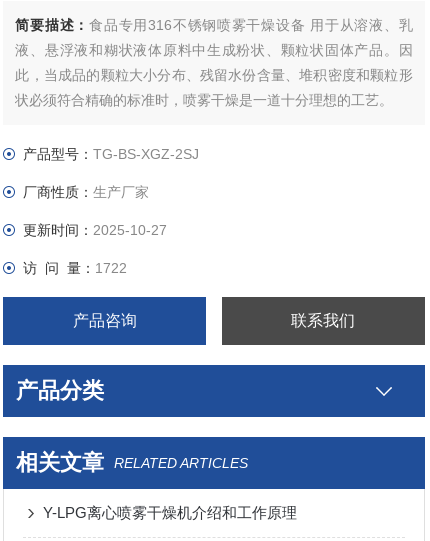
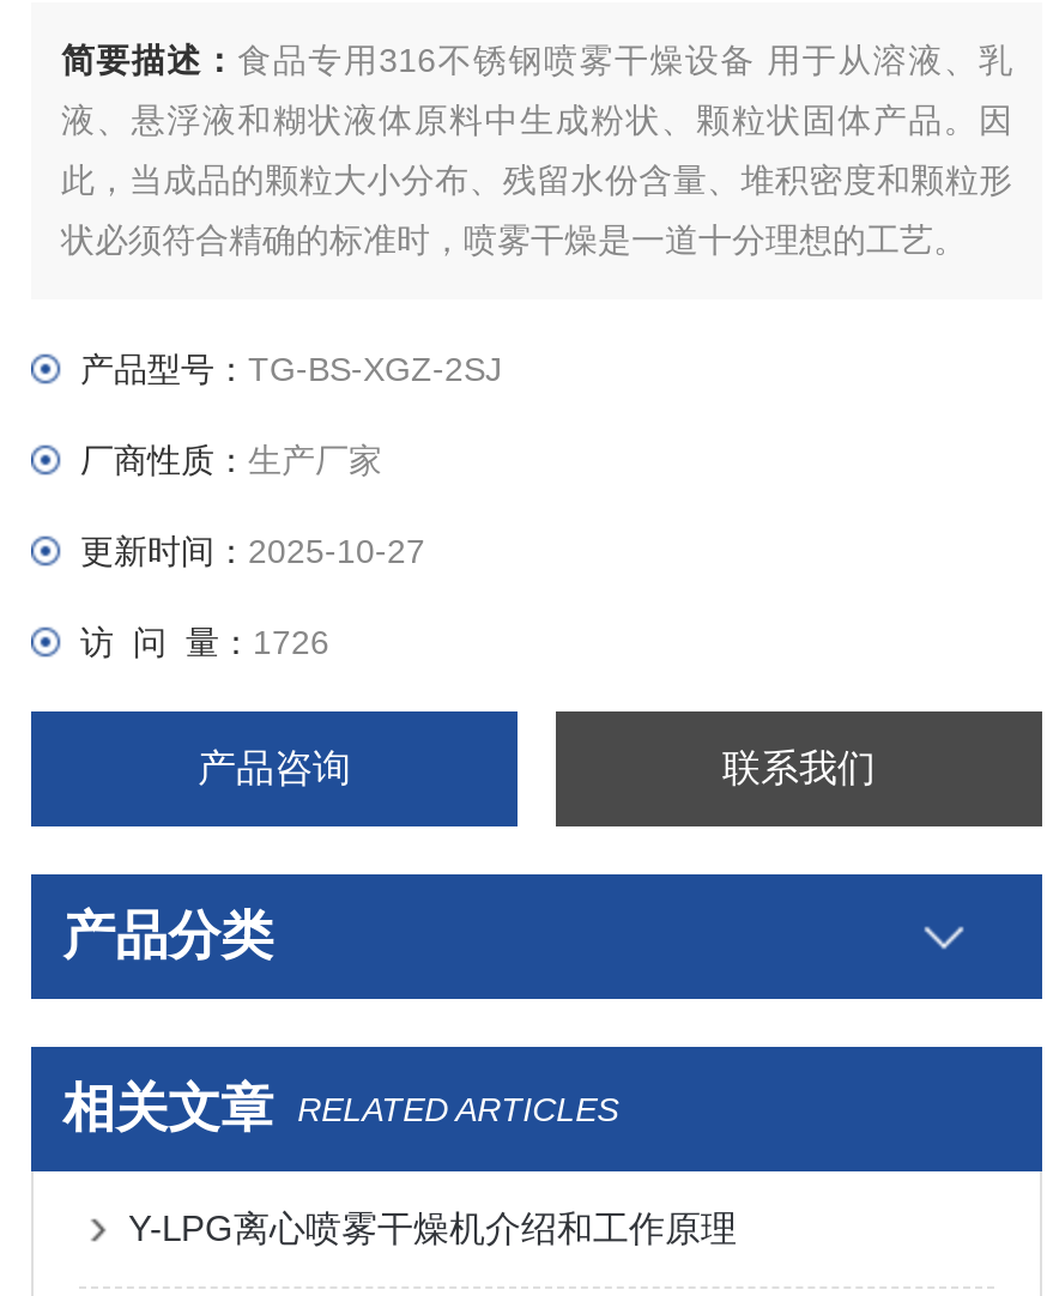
[23,260,127,276] 访 问 量：1722 -> [80,623,329,661] 访 问 量：1726

